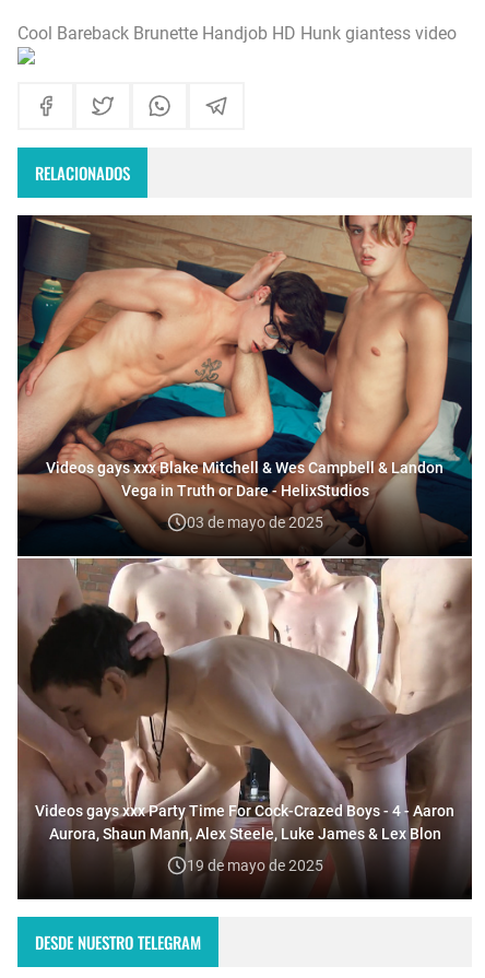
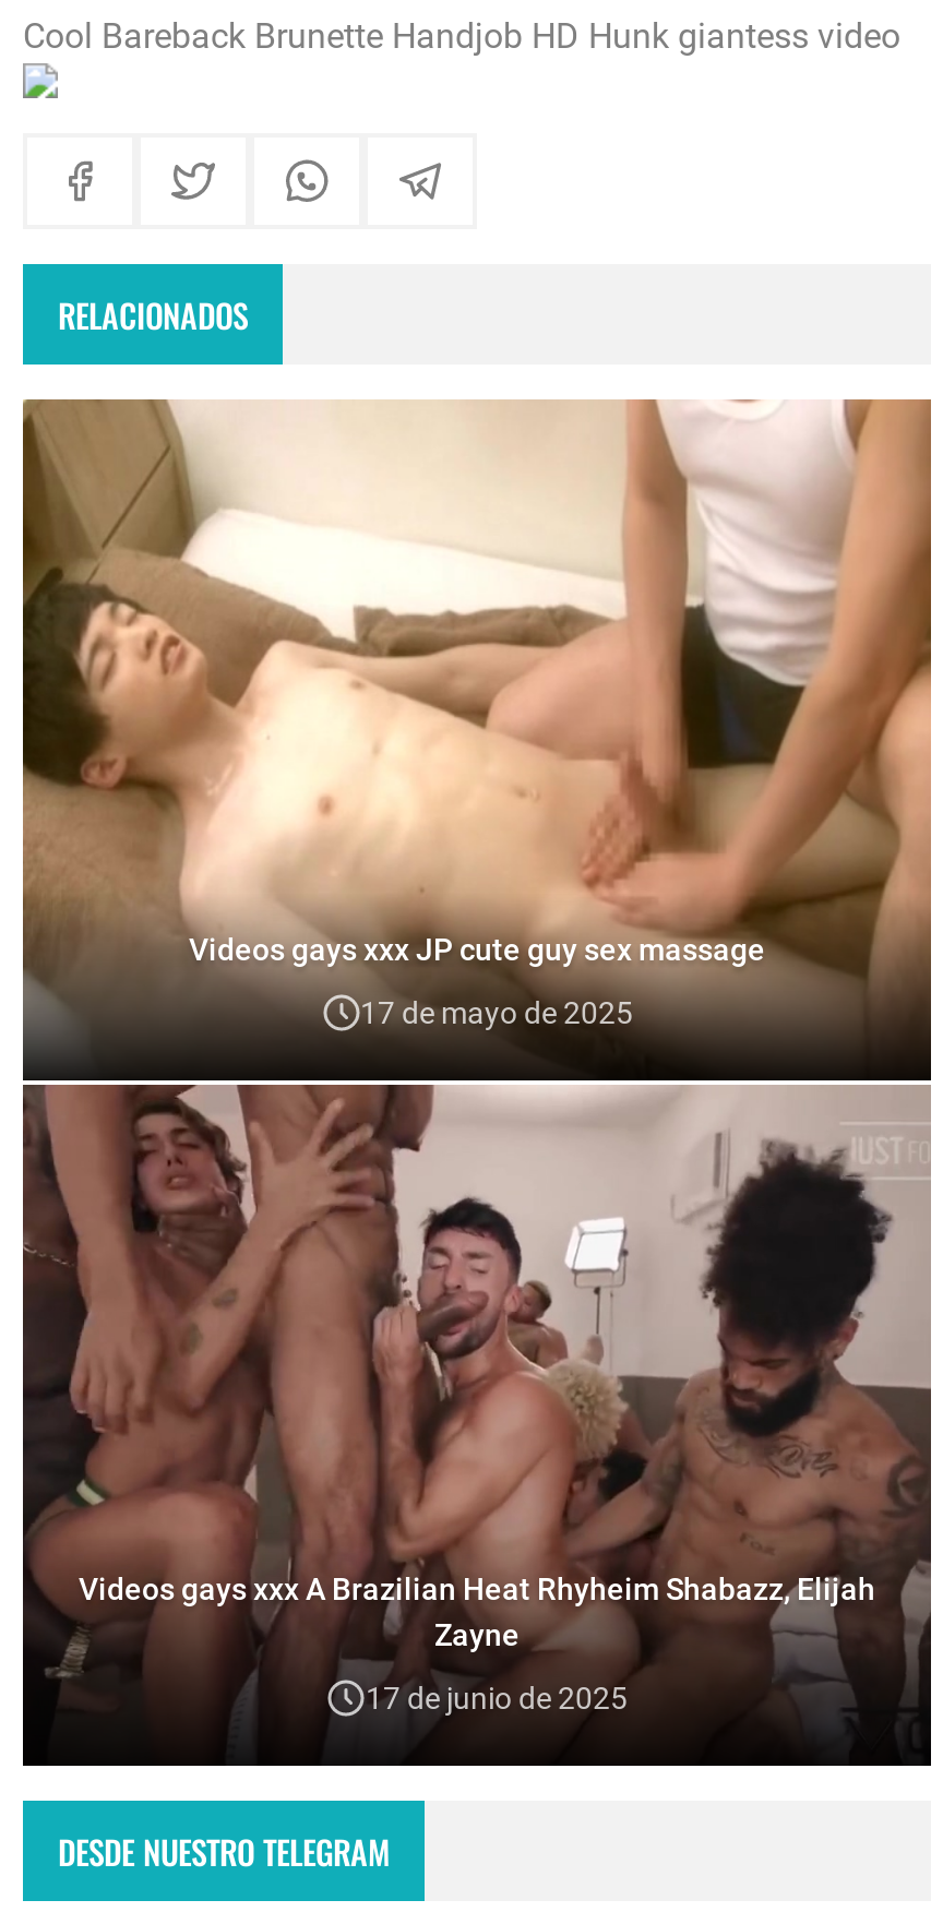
[16,214,473,891] [image] | Videos gays xxx Blake Mitchell & Wes Campbell & Landon | Vega in Truth or Dare - HelixStudios -> [21,397,933,1748] [image] | Videos gays xxx JP cute guy sex massage
[186,513,323,531] 03 de mayo de 2025 -> [360,994,633,1029] 17 de mayo de 2025
[35,802,454,842] Videos gays xxx Party Time For Cock-Crazed Boys - 4 - Aaron | Aurora, Shaun Mann, Alex Steele, Luke James & Lex Blon -> [79,1570,875,1651] Videos gays xxx A Brazilian Heat Rhyheim Shabazz, Elijah | Zayne
[186,856,323,874] 19 de mayo de 2025 -> [366,1680,628,1714] 17 de junio de 2025

